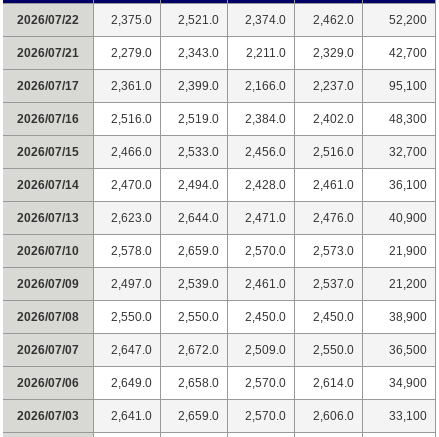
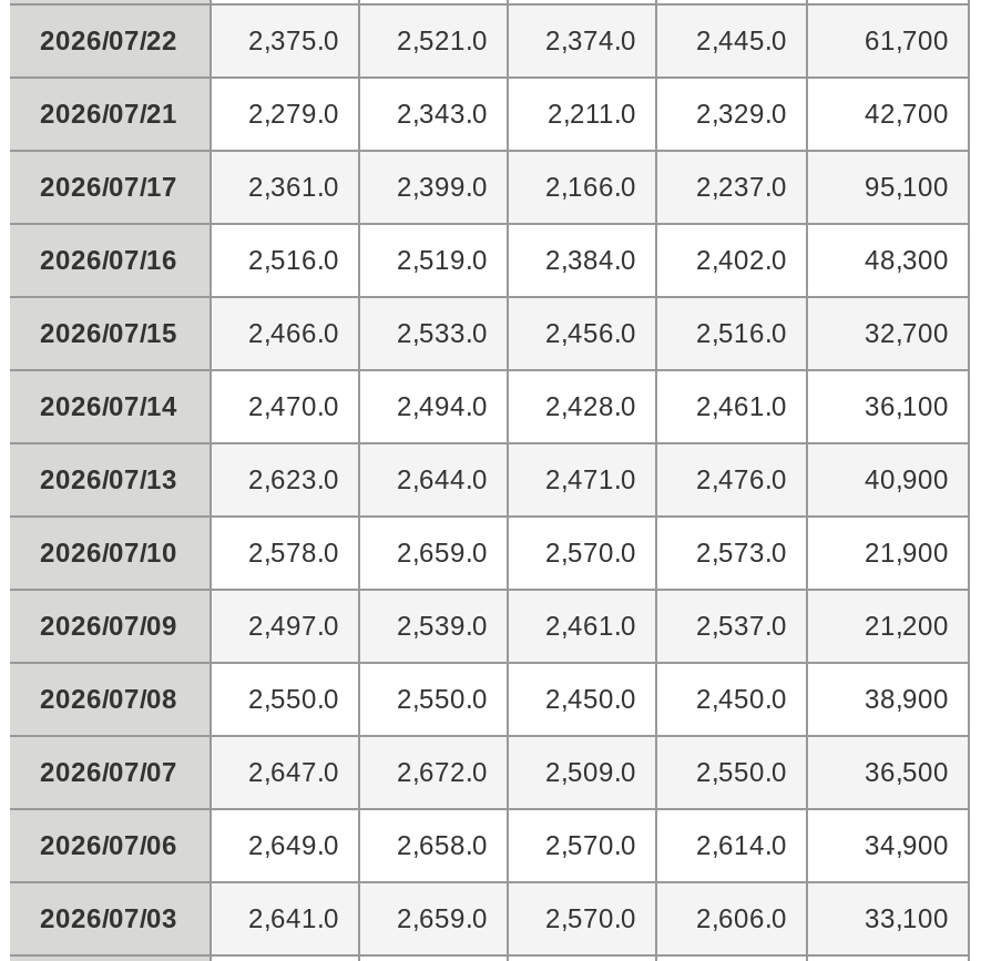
[110,13,353,27] 2,375.0 2,521.0 2,374.0 2,462.0 -> [248,25,787,57] 2,375.0 2,521.0 2,374.0 2,445.0
[388,13,426,27] 52,200 -> [865,25,949,57] 61,700

